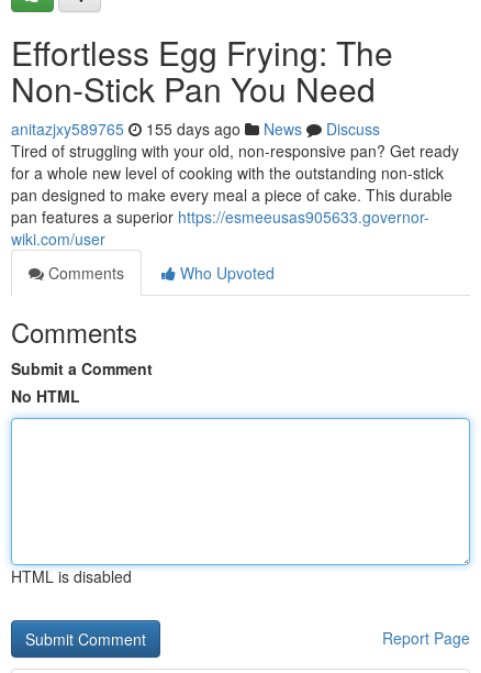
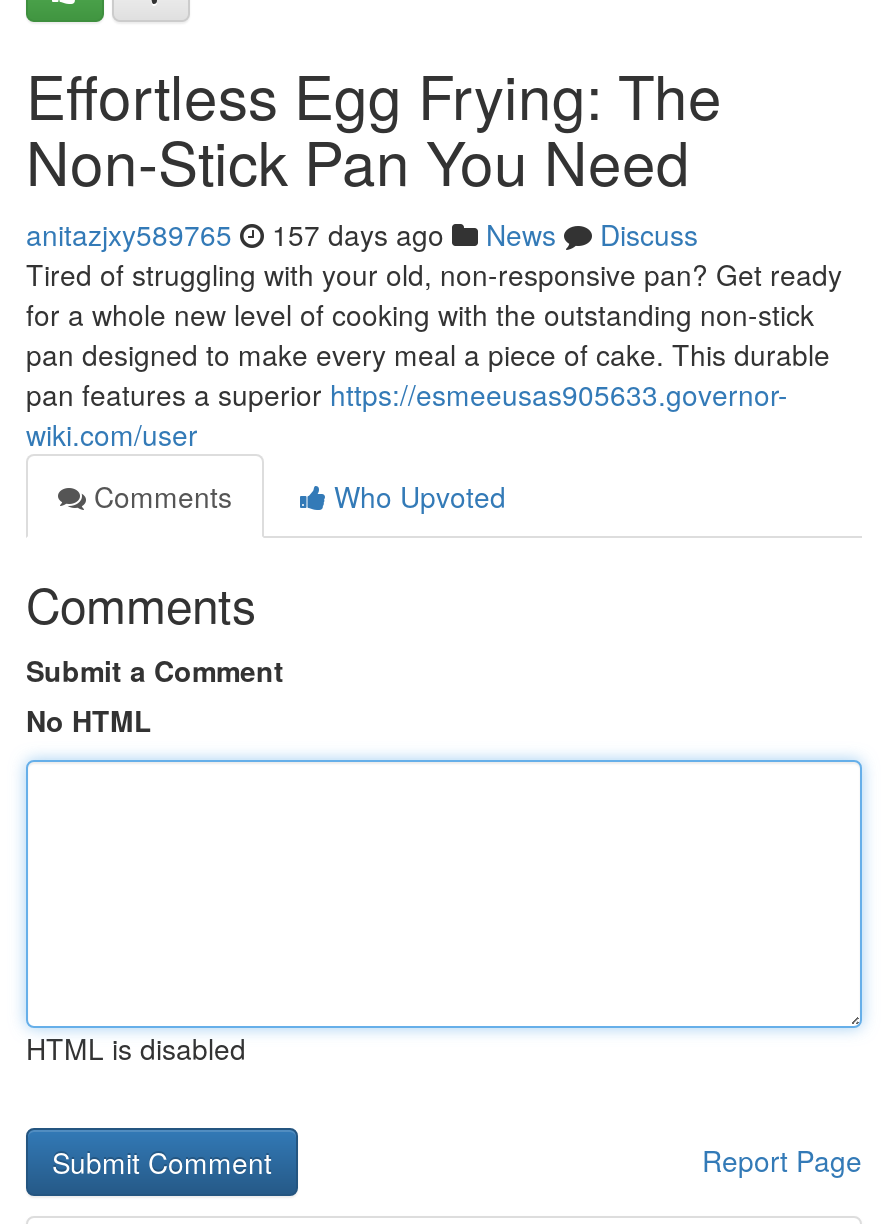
[11,118,380,140] anitazjxy589765 155 days ago News Discuss -> [26,214,698,254] anitazjxy589765 157 days ago News Discuss

